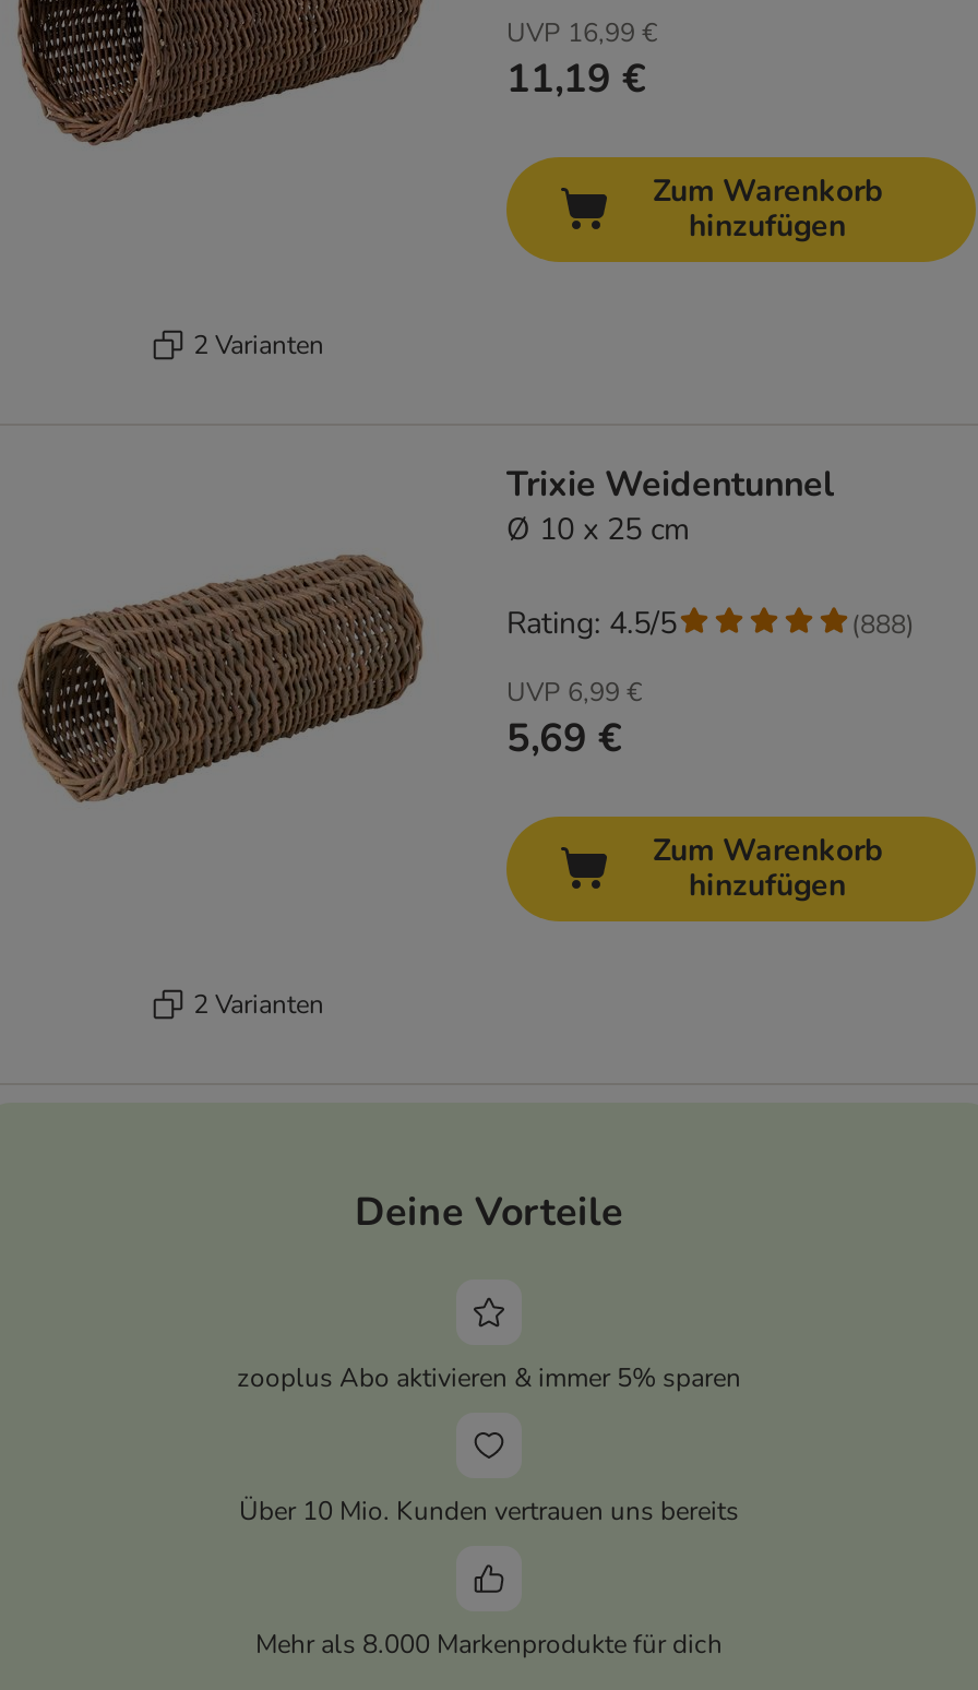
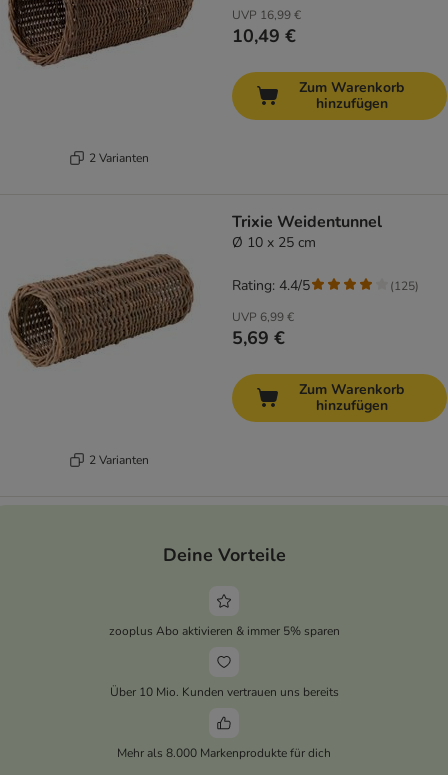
[506,53,646,105] 11,19 € -> [232,24,296,48] 10,49 €
[506,603,677,644] Rating: 4.5/5 -> [232,276,310,295] Rating: 4.4/5
[851,606,915,641] (888) -> [390,278,419,294] (125)

